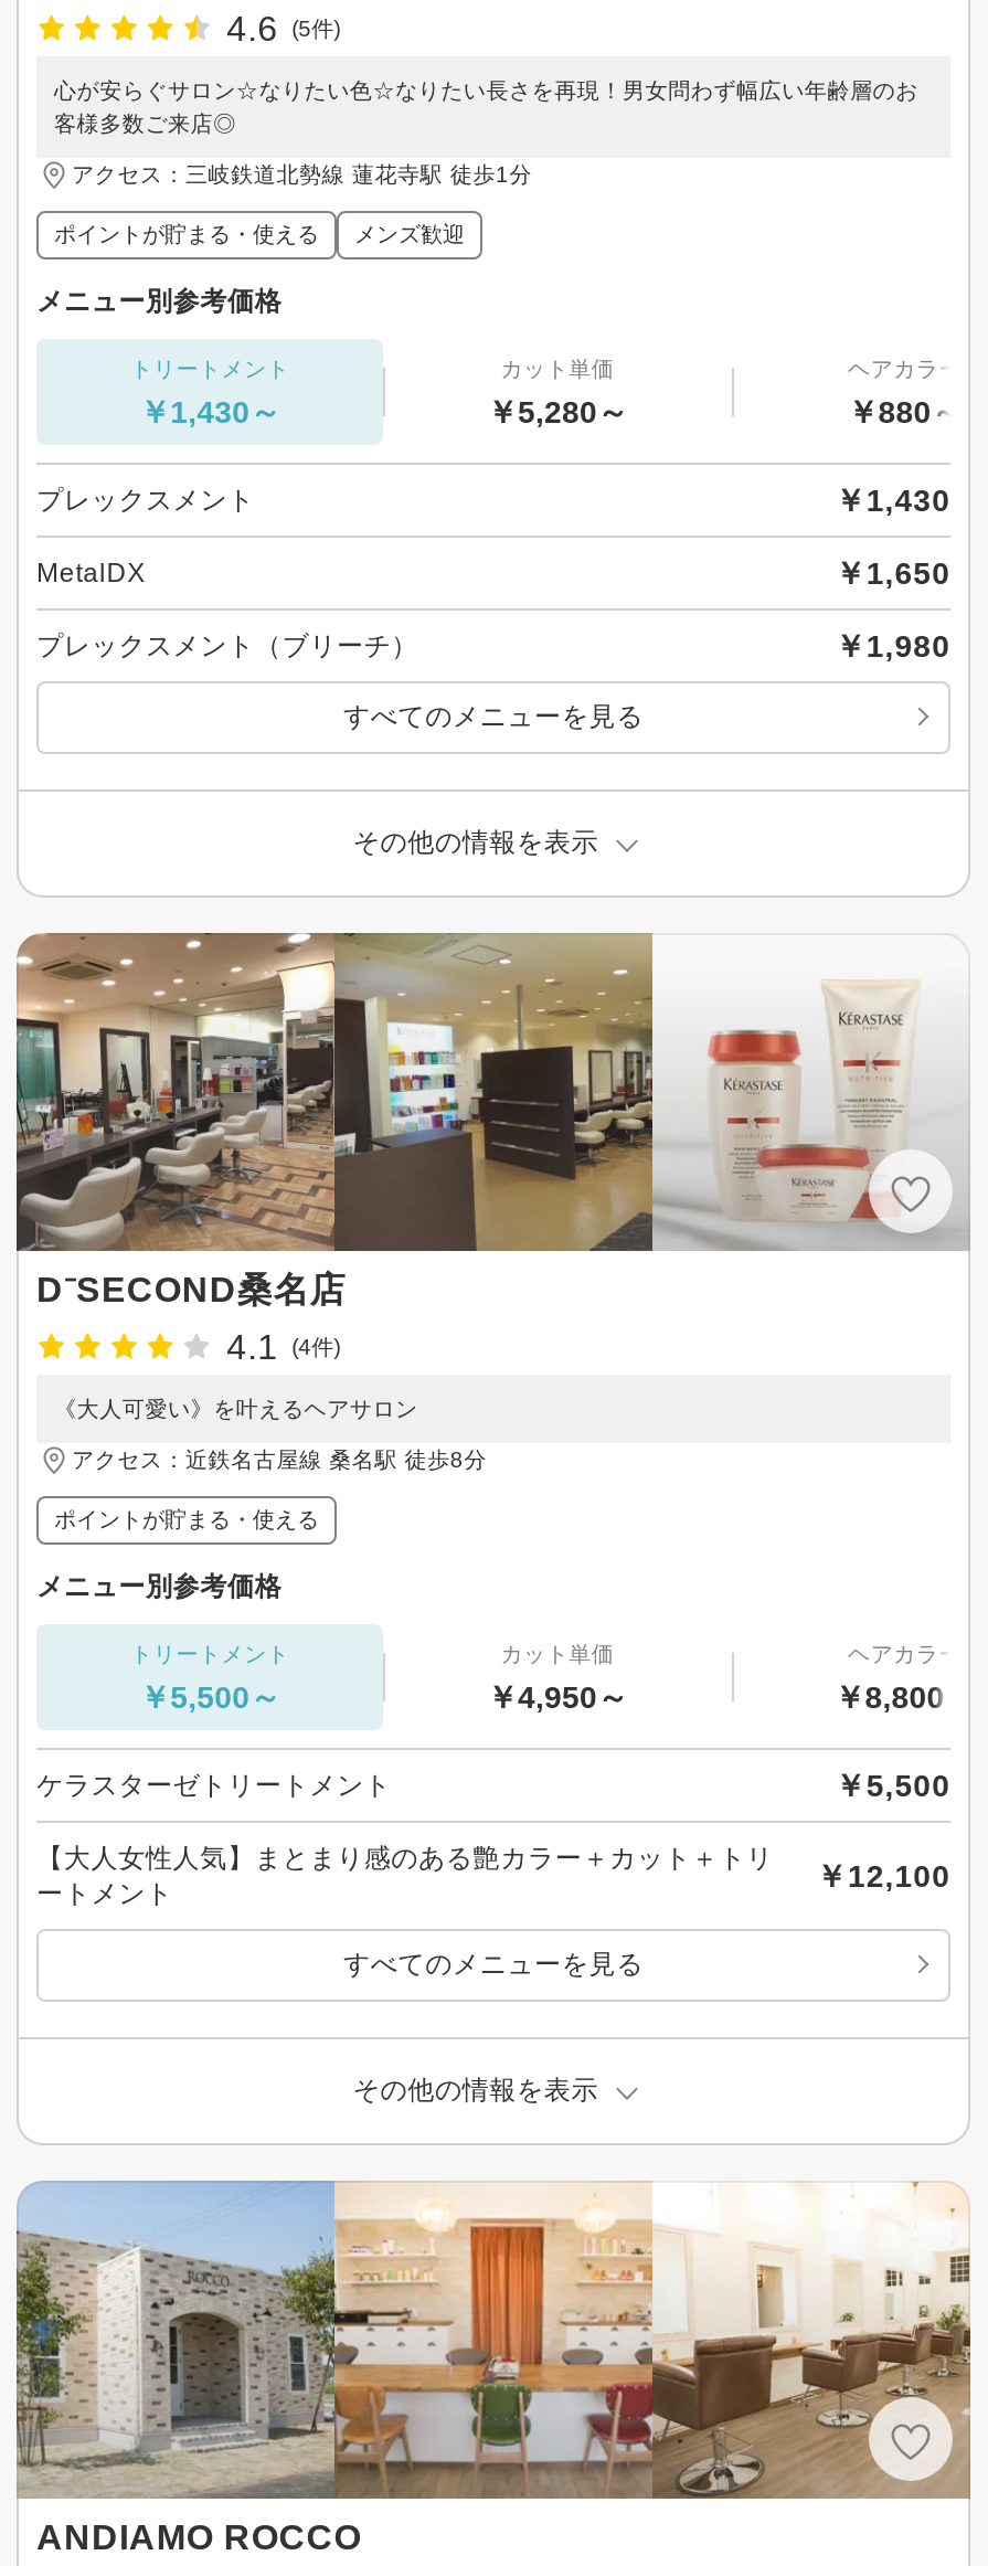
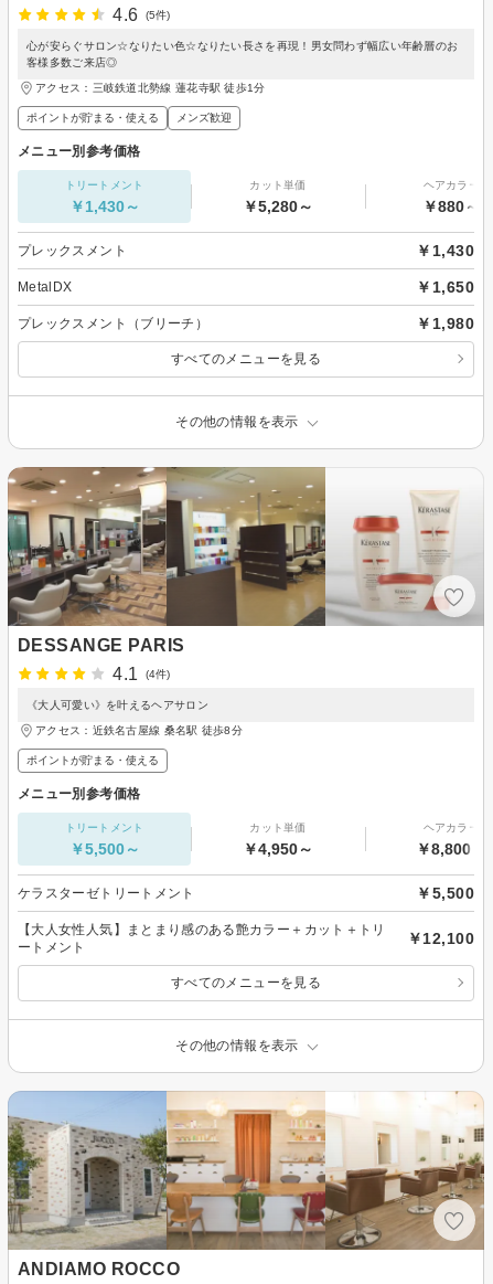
[36,1270,346,1308] D⁻SECOND桑名店 -> [18,636,185,654] DESSANGE PARIS

